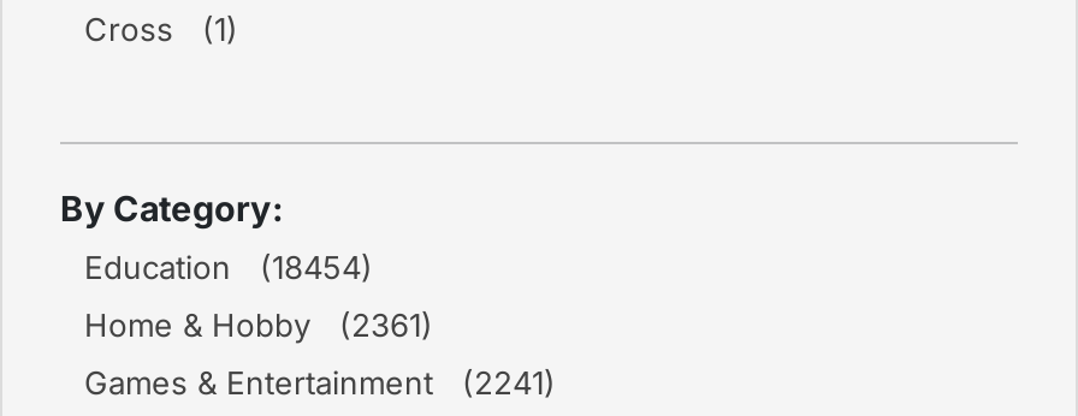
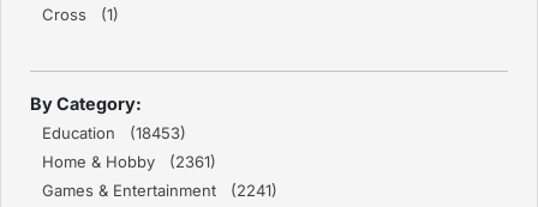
[84,248,373,287] Education (18454) -> [42,123,186,143] Education (18453)

